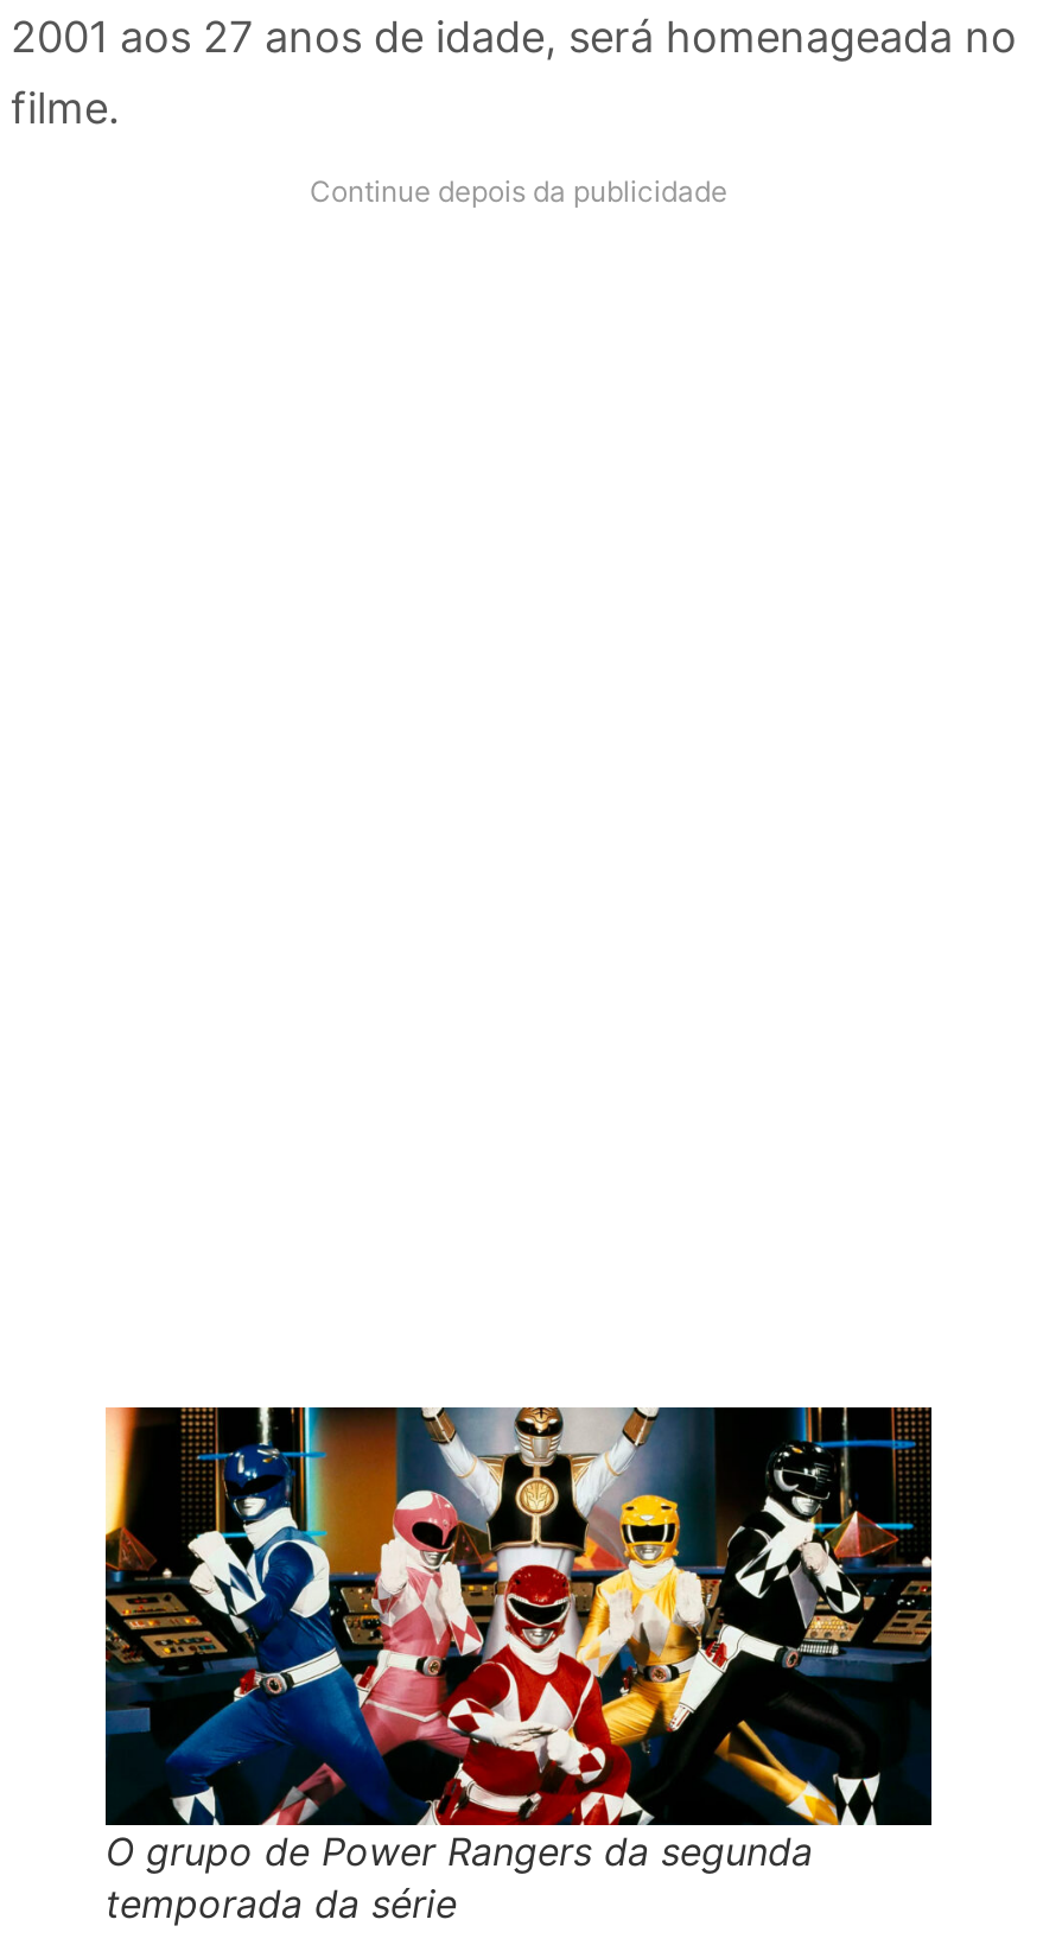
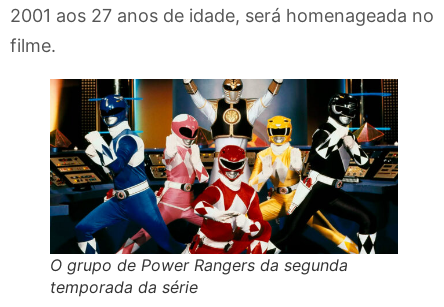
[310,173,727,209] Continue depois da publicidade -> none

